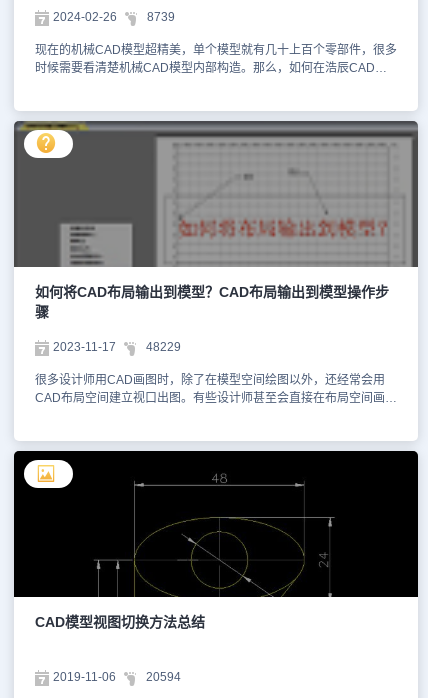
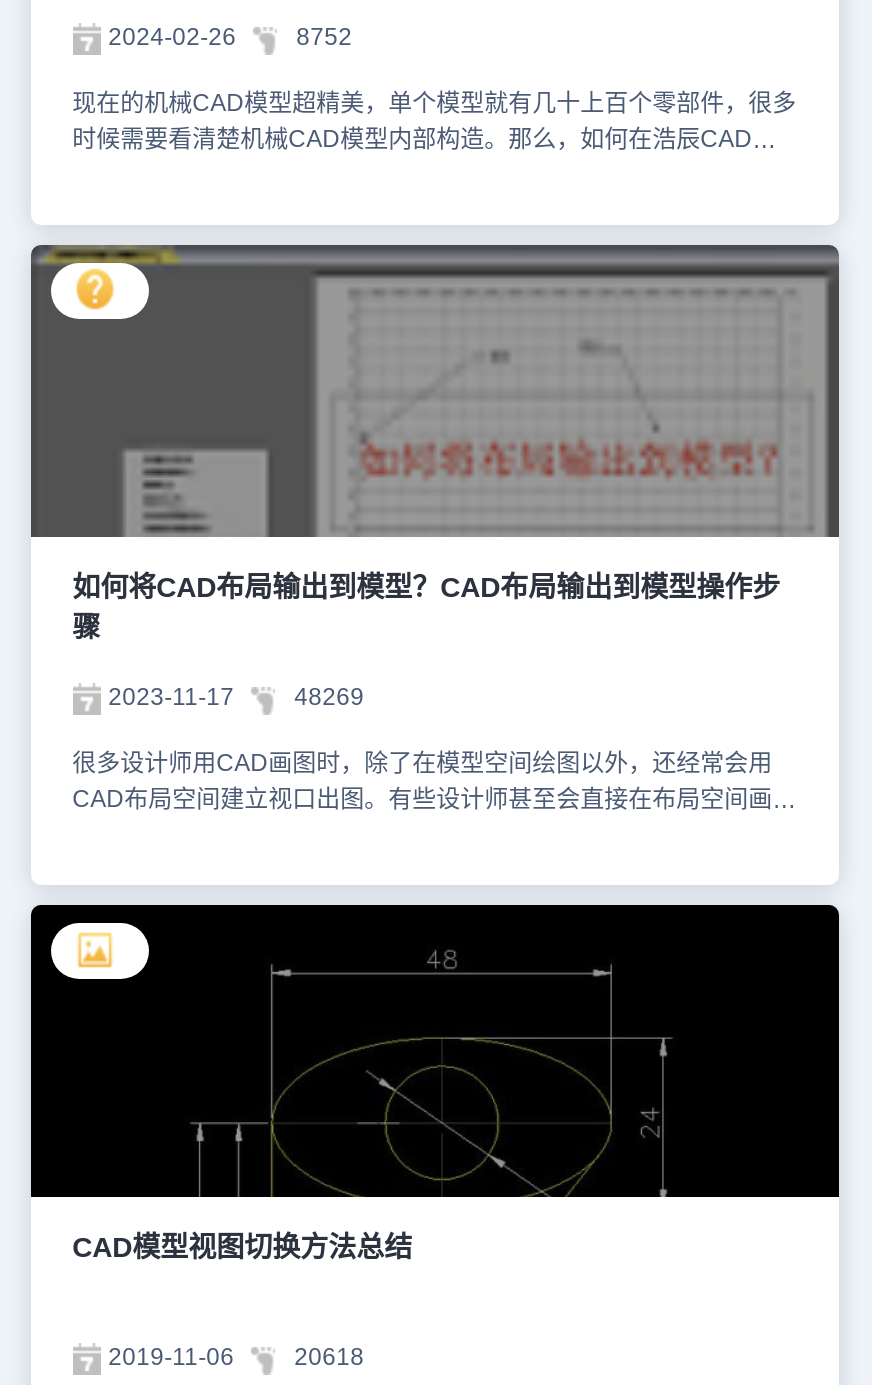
[147,10,175,24] 8739 -> [296,24,352,52] 8752
[146,340,181,354] 48229 -> [294,684,364,712] 48269
[146,670,181,684] 20594 -> [294,1344,364,1372] 20618

